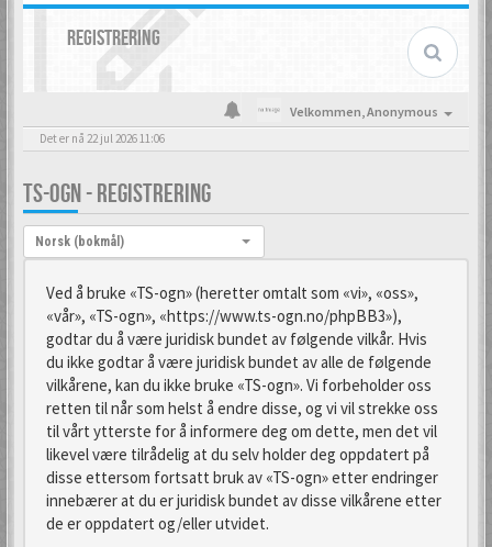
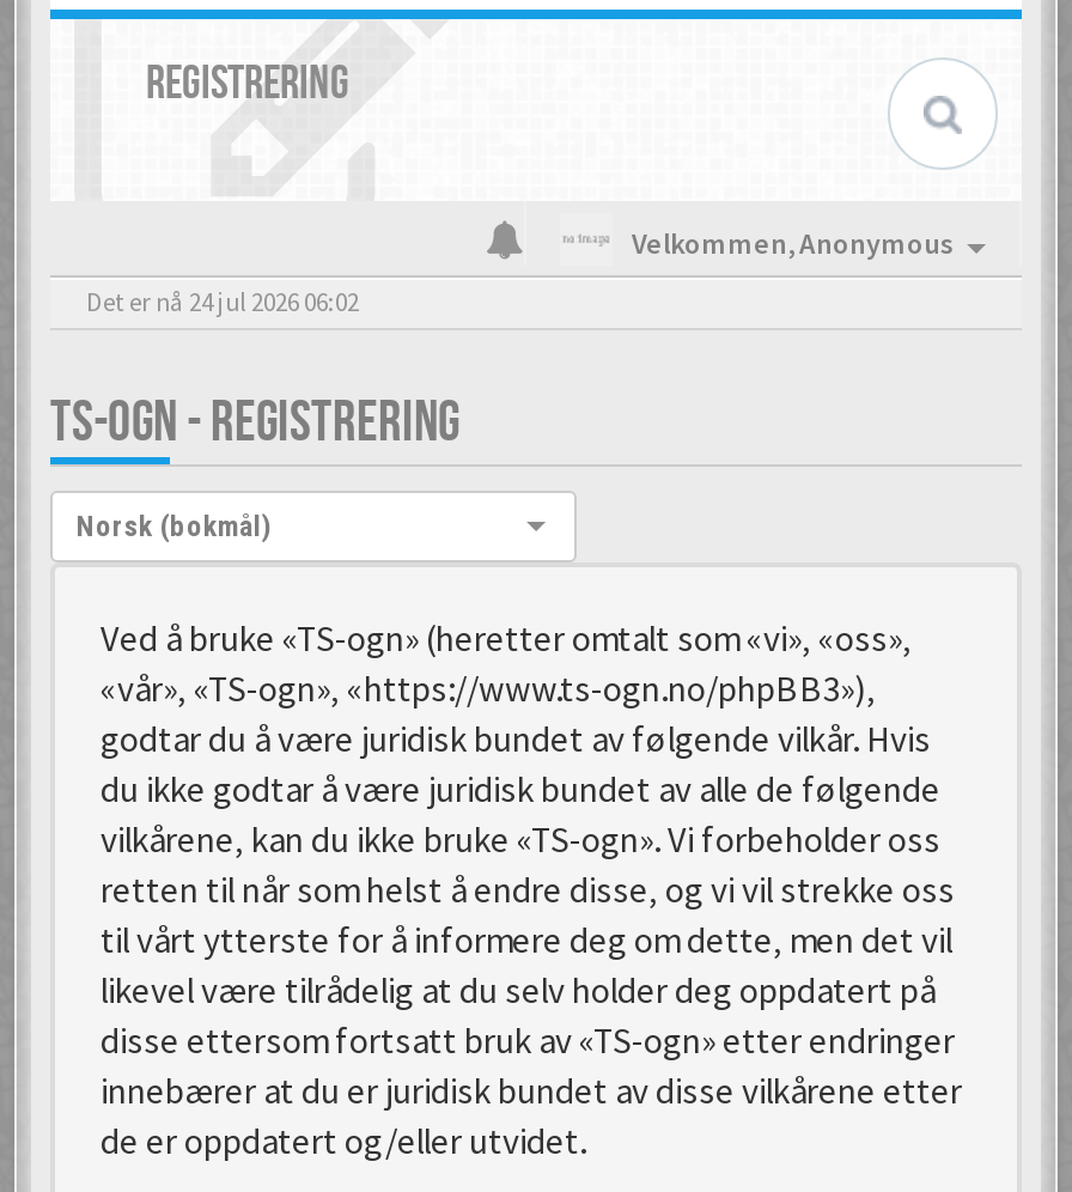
[40,131,165,146] Det er nå 22 jul 2026 11:06 -> [86,285,359,318] Det er nå 24 jul 2026 06:02

